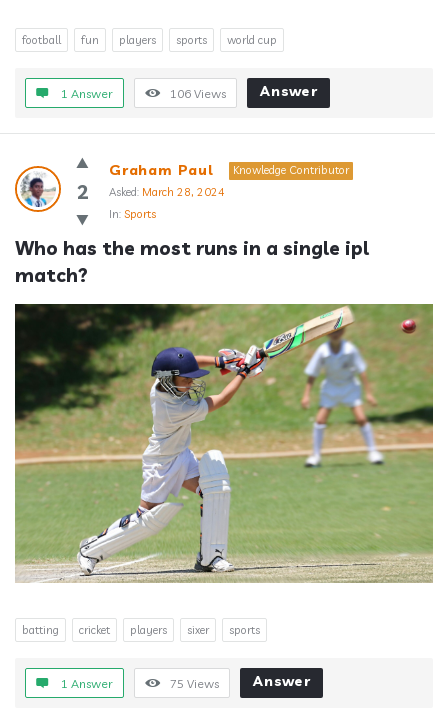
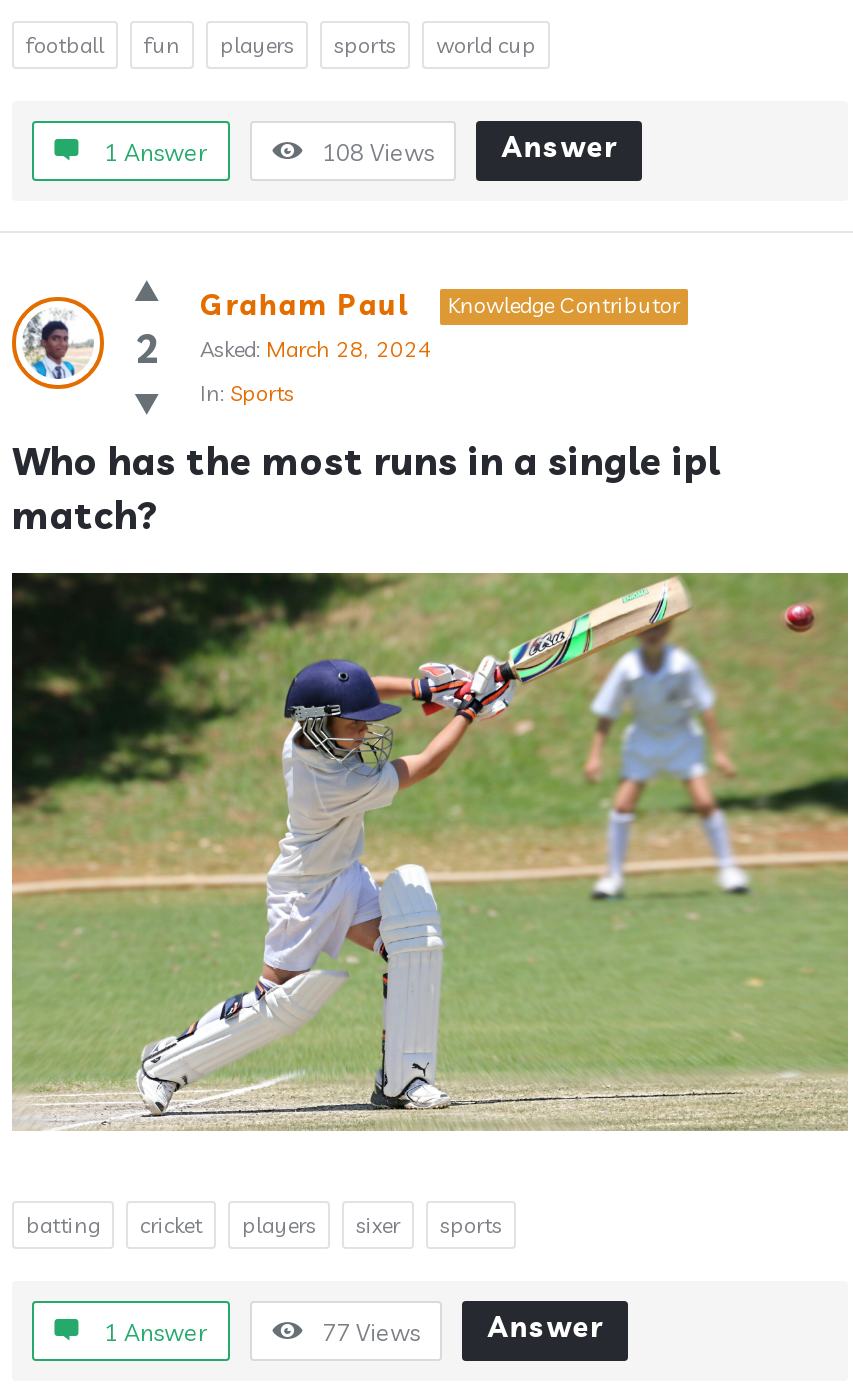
[170,86,226,101] 106 Views -> [322,137,434,167] 108 Views
[170,676,219,691] 75 Views -> [322,1316,420,1346] 77 Views

